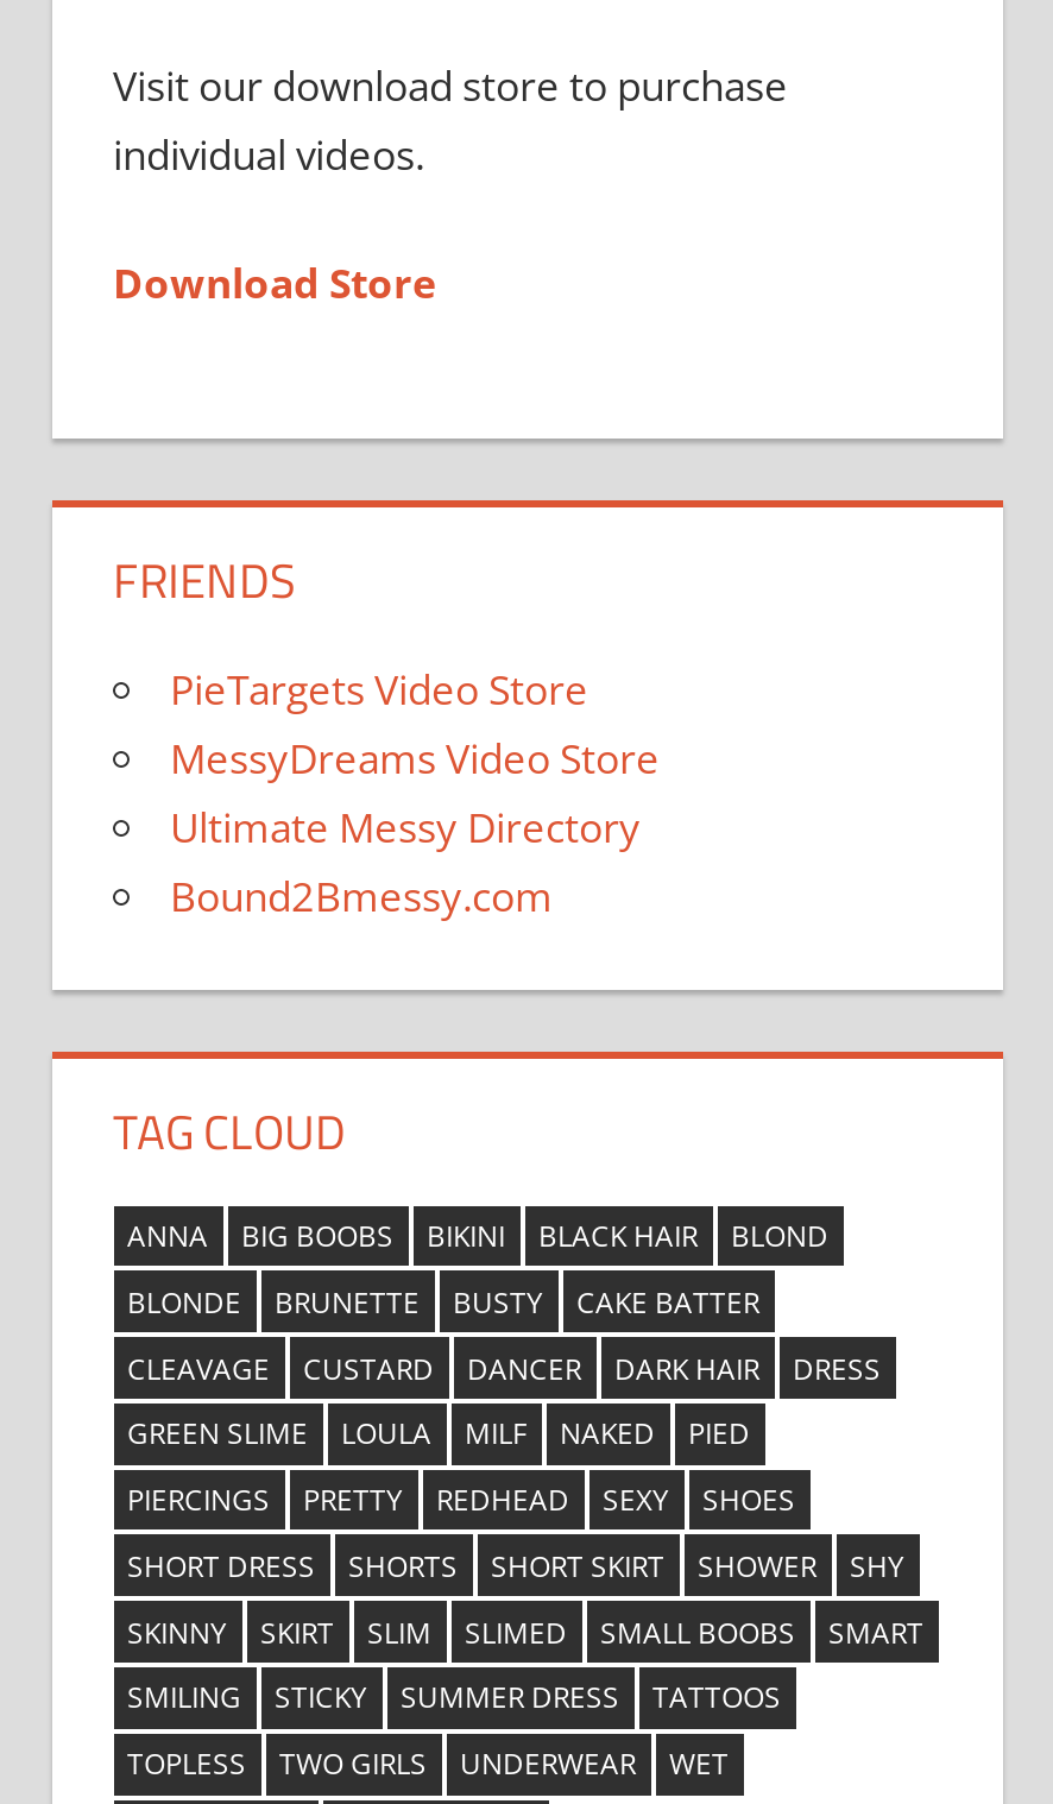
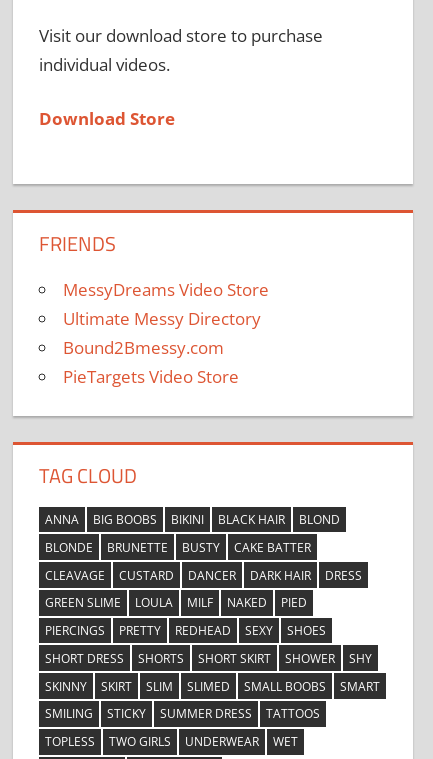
moved [170,661,588,715] -> [62,364,238,387]: PieTargets Video Store
moved [170,730,660,922] -> [62,277,268,358]: MessyDreams Video Store | Ultimate Messy Directory | Bound2Bmessy.com

